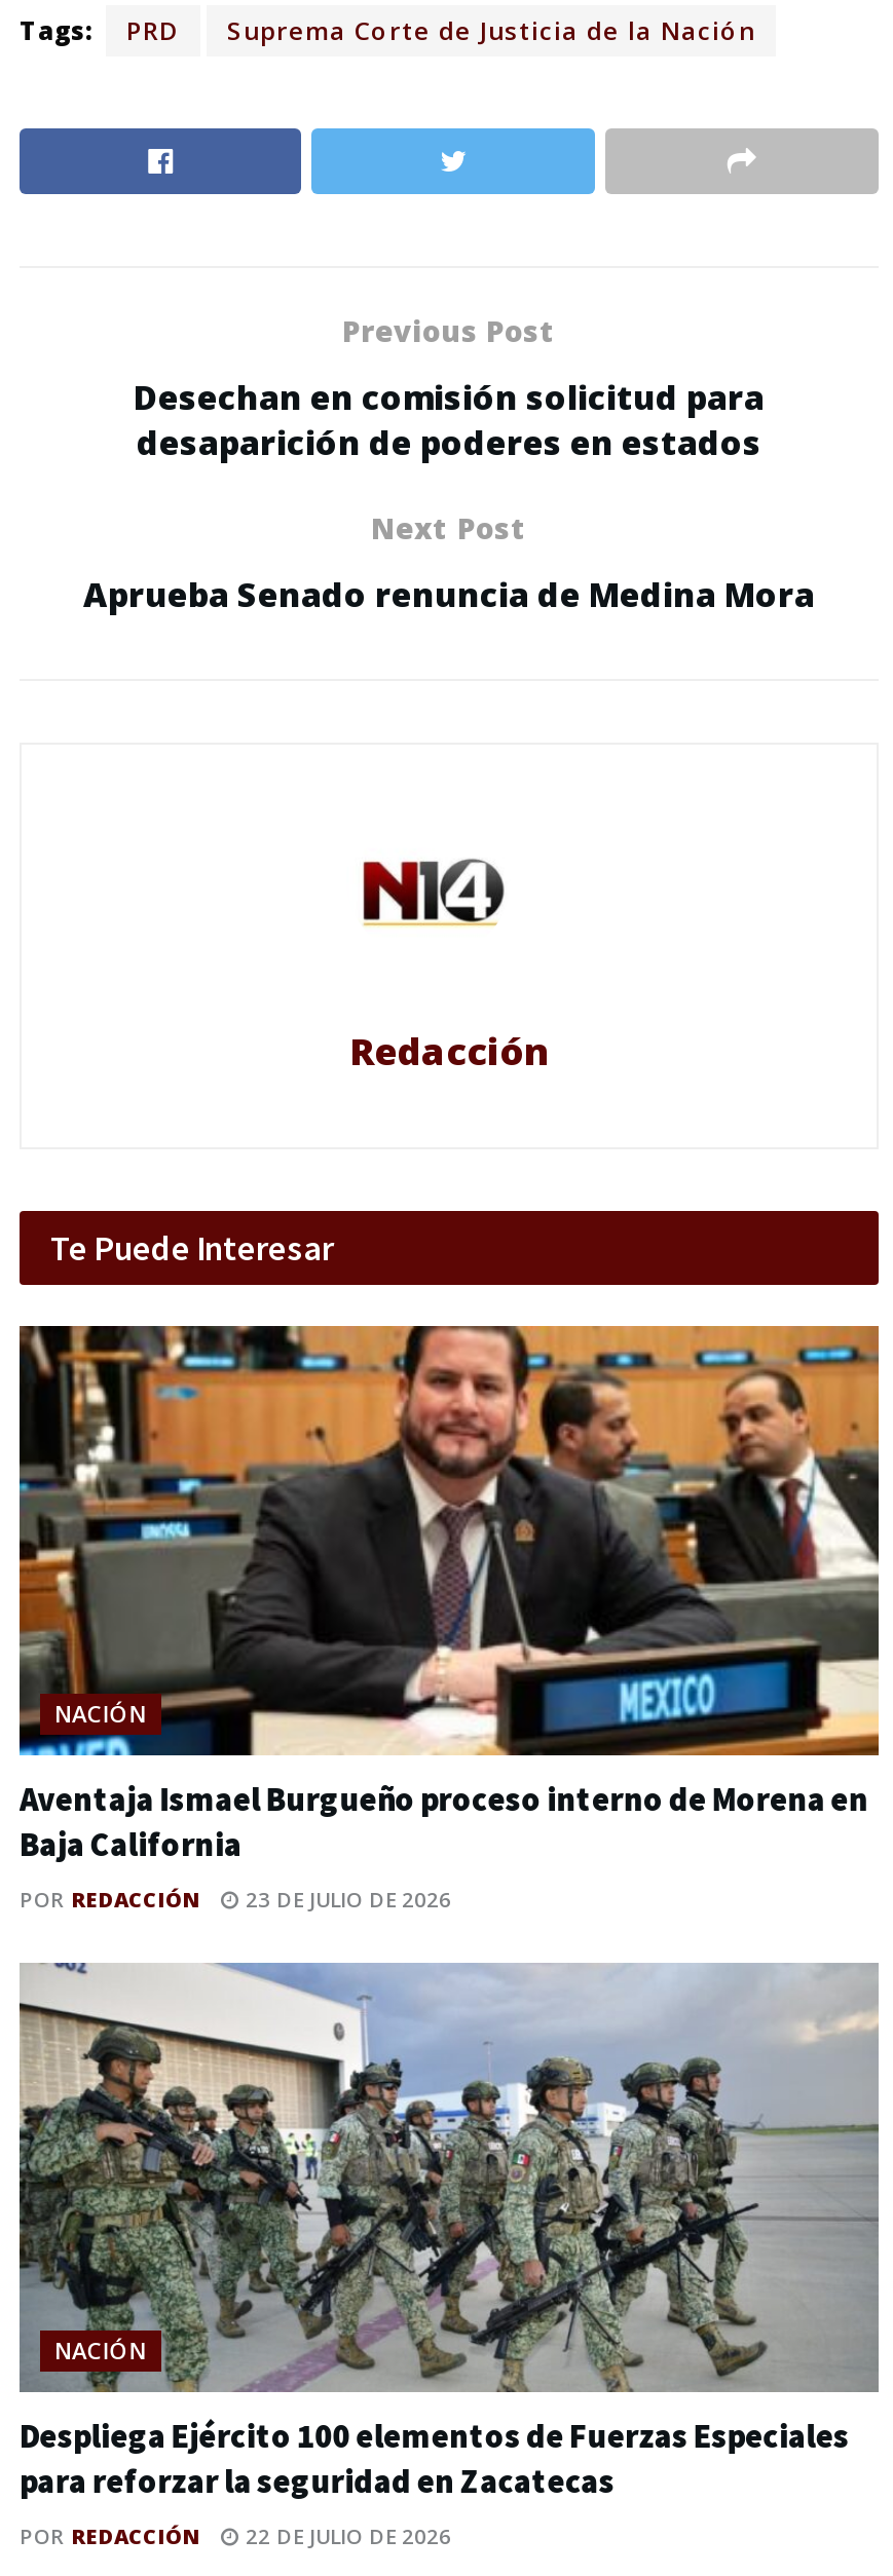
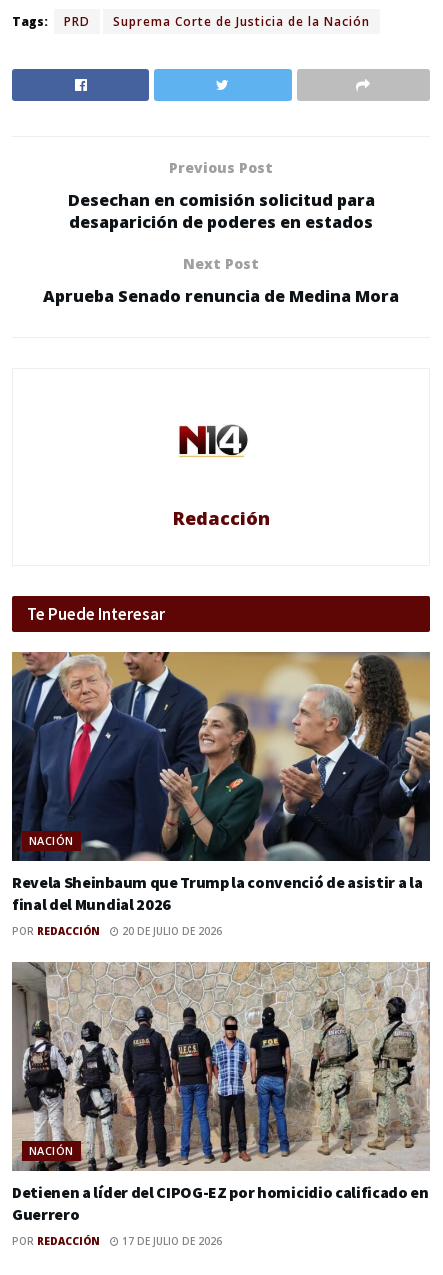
[17,1324,881,1863] [image] | Aventaja Ismael Burgueño proceso interno de Morena en | Baja California -> [11,651,431,913] [image] | Revela Sheinbaum que Trump la convenció de asistir a la | final del Mundial 2026
[20,1884,451,1912] POR REDACCIÓN 23 DE JULIO DE 2026 -> [12,923,222,937] POR REDACCIÓN 20 DE JULIO DE 2026
[20,1963,879,2500] [image] | Despliega Ejército 100 elementos de Fuerzas Especiales | para reforzar la seguridad en Zacatecas -> [12,962,430,1223] [image] | Detienen a líder del CIPOG-EZ por homicidio calificado en | Guerrero
[20,2521,451,2549] POR REDACCIÓN 22 DE JULIO DE 2026 -> [12,1233,222,1247] POR REDACCIÓN 17 DE JULIO DE 2026

